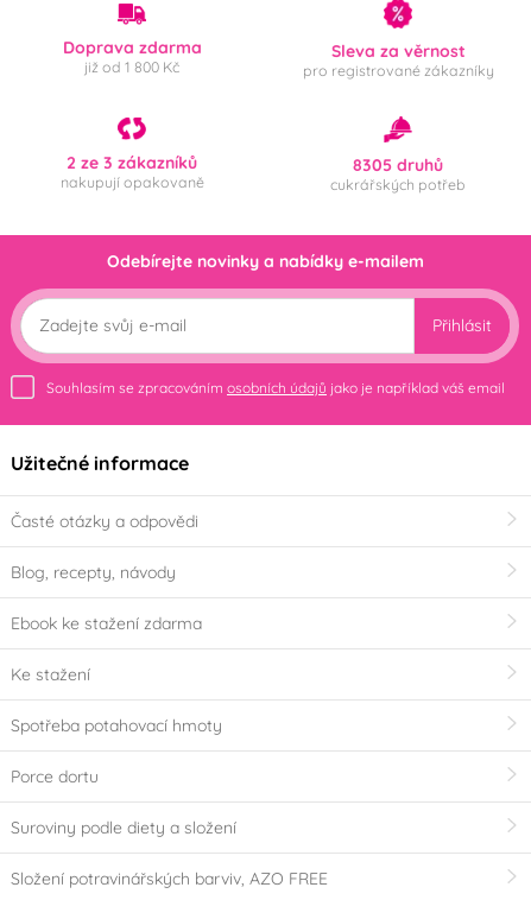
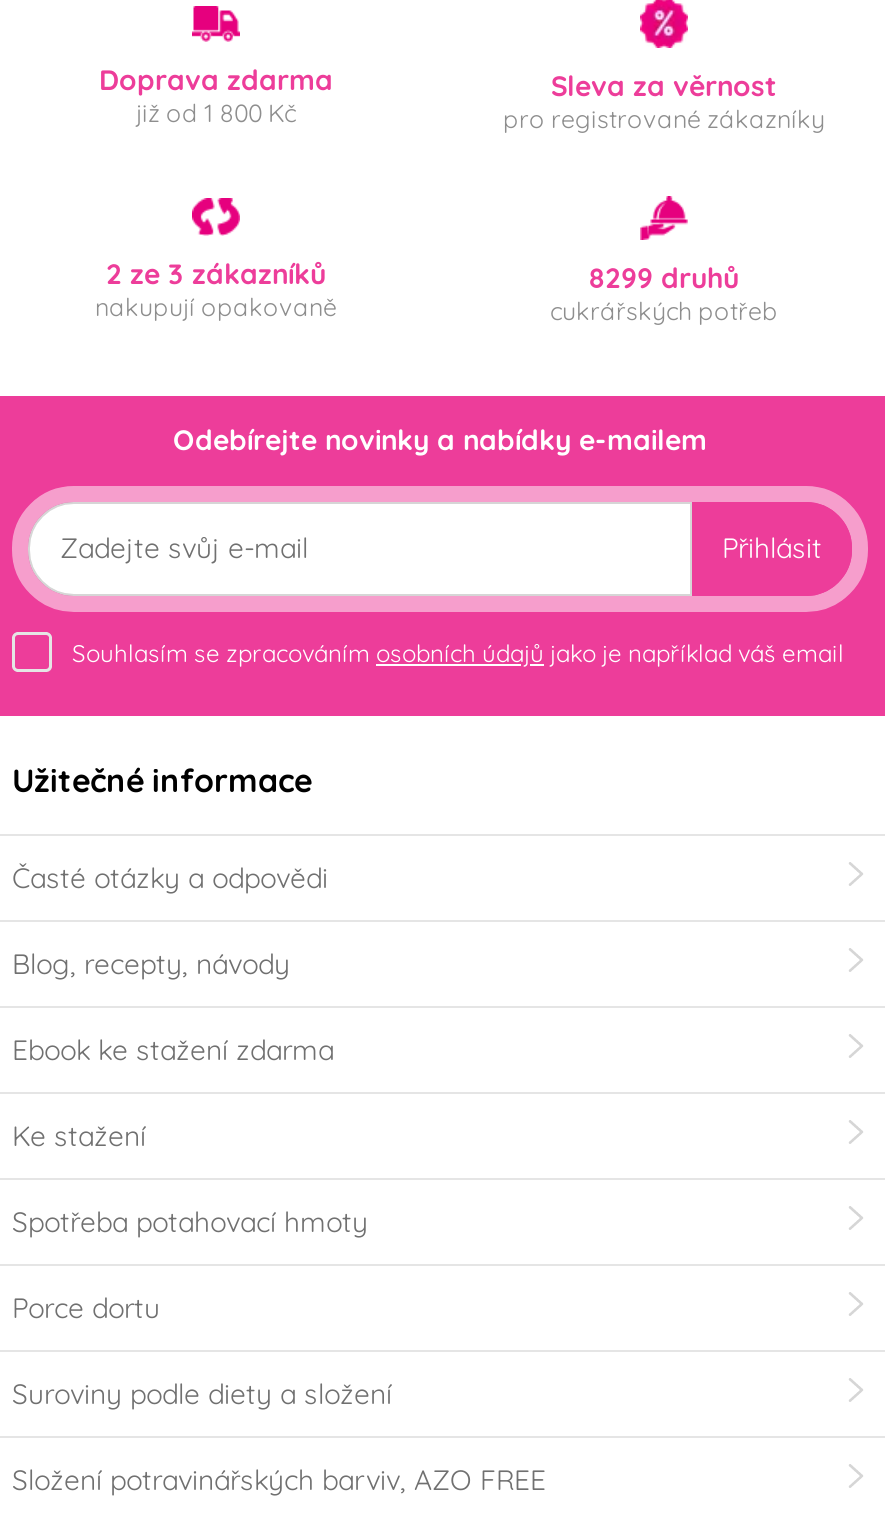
[353,154,443,175] 8305 druhů -> [589,259,739,295] 8299 druhů

